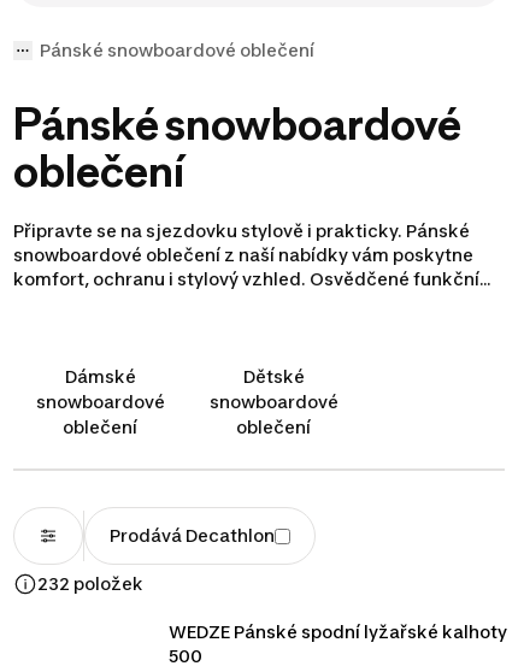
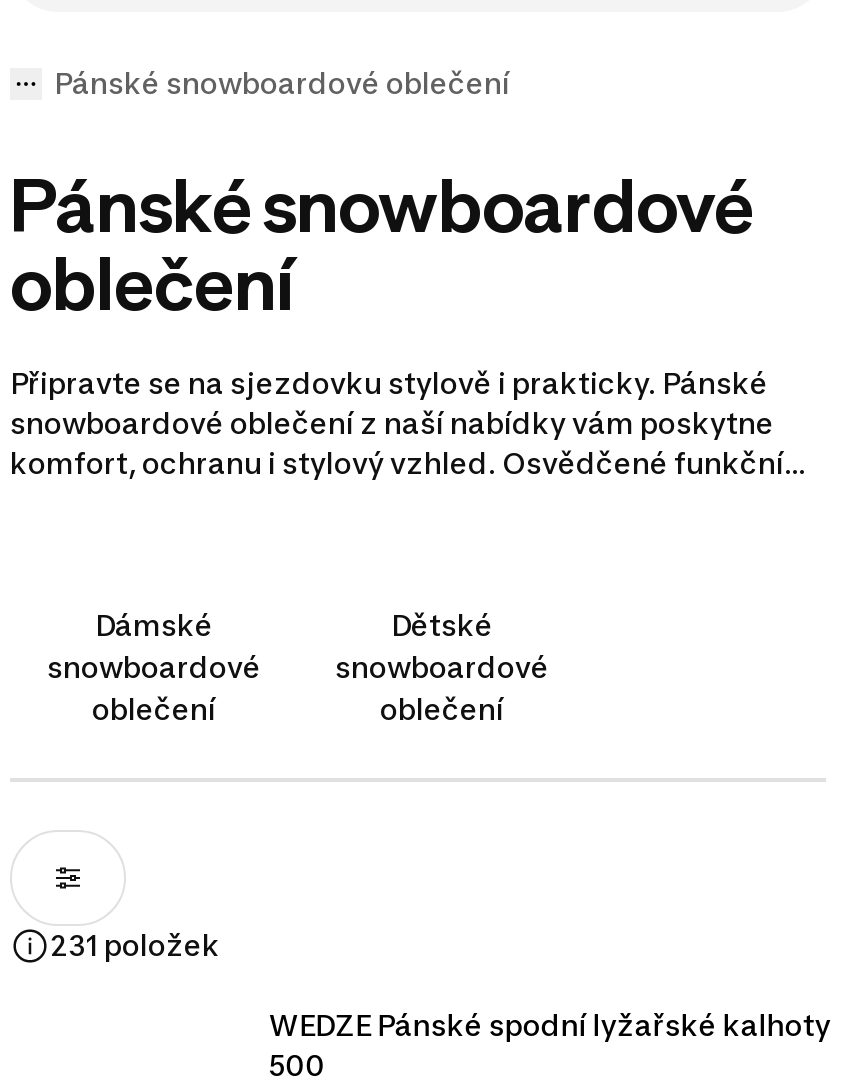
[37,525,275,594] Prodává Decathlon | 232 položek -> [50,928,220,962] 231 položek

